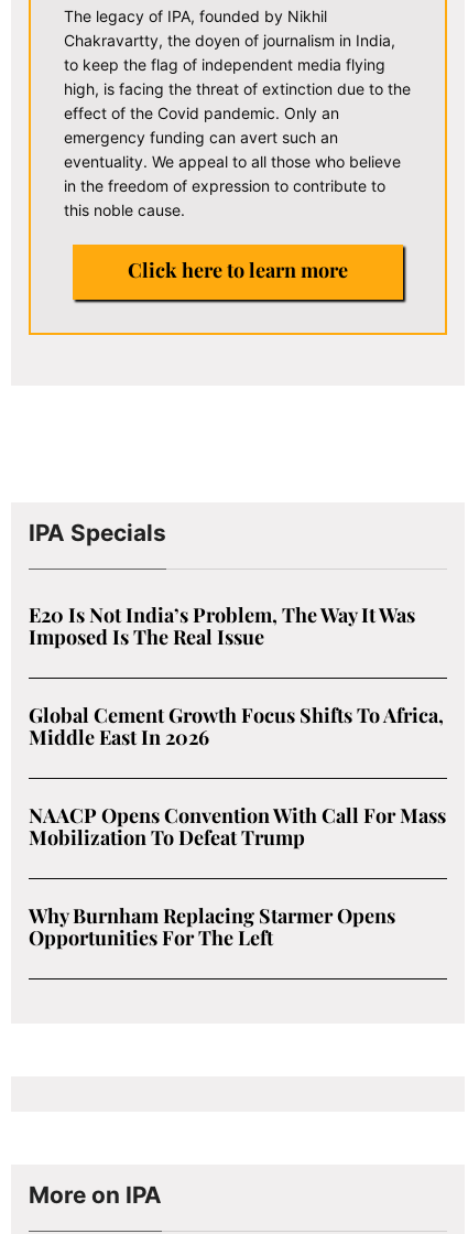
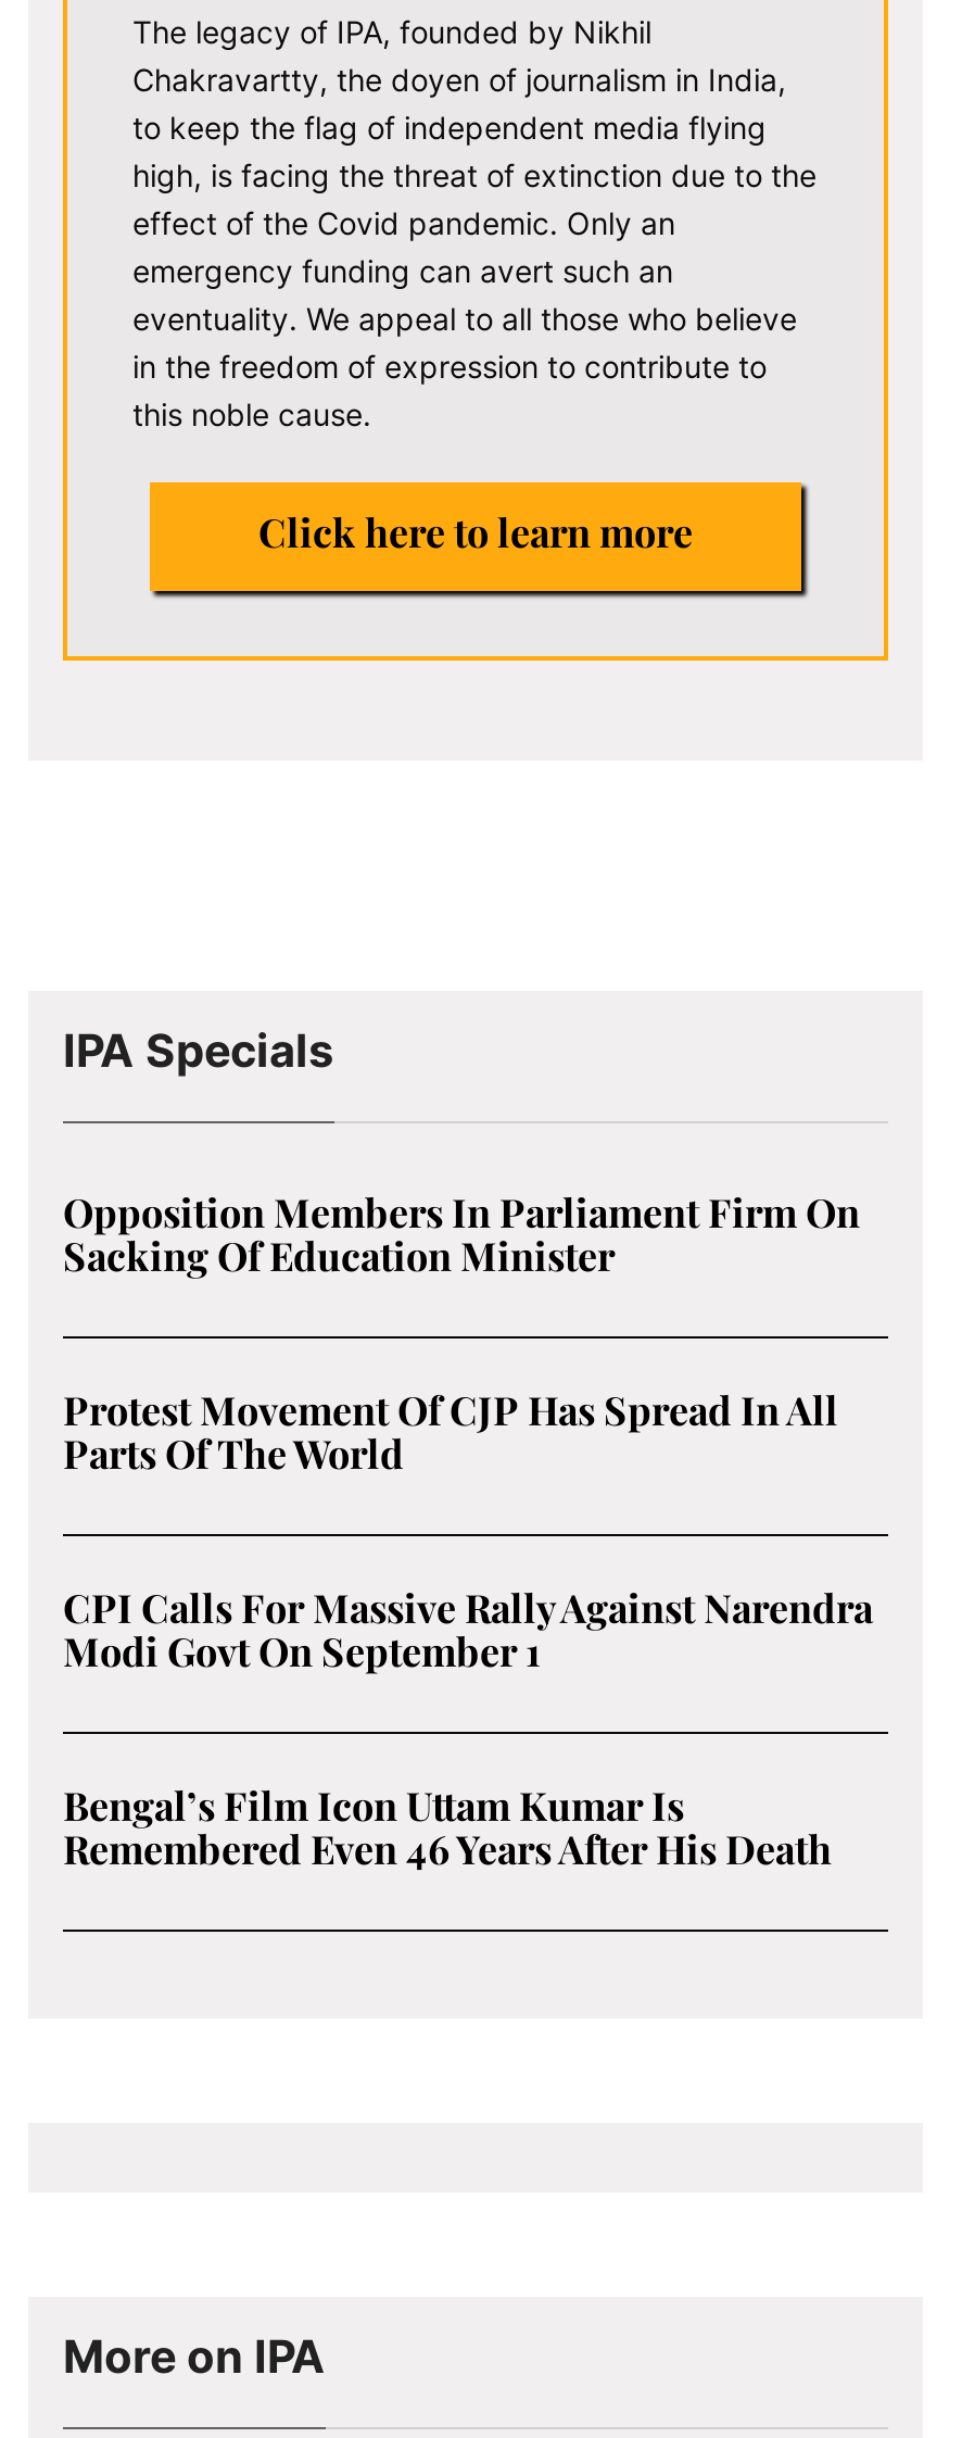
[29,602,415,650] E20 Is Not India’s Problem, The Way It Was | Imposed Is The Real Issue -> [63,1186,860,1282] Opposition Members In Parliament Firm On | Sacking Of Education Minister
[29,702,444,750] Global Cement Growth Focus Shifts To Africa, | Middle East In 2026 -> [63,1384,838,1480] Protest Movement Of CJP Has Spread In All | Parts Of The World
[29,802,446,851] NAACP Opens Convention With Call For Mass | Mobilization To Defeat Trump -> [63,1582,873,1677] CPI Calls For Massive Rally Against Narendra | Modi Govt On September 1
[29,902,395,951] Why Burnham Replacing Starmer Opens | Opportunities For The Left -> [63,1780,832,1875] Bengal’s Film Icon Uttam Kumar Is | Remembered Even 46 Years After His Death

